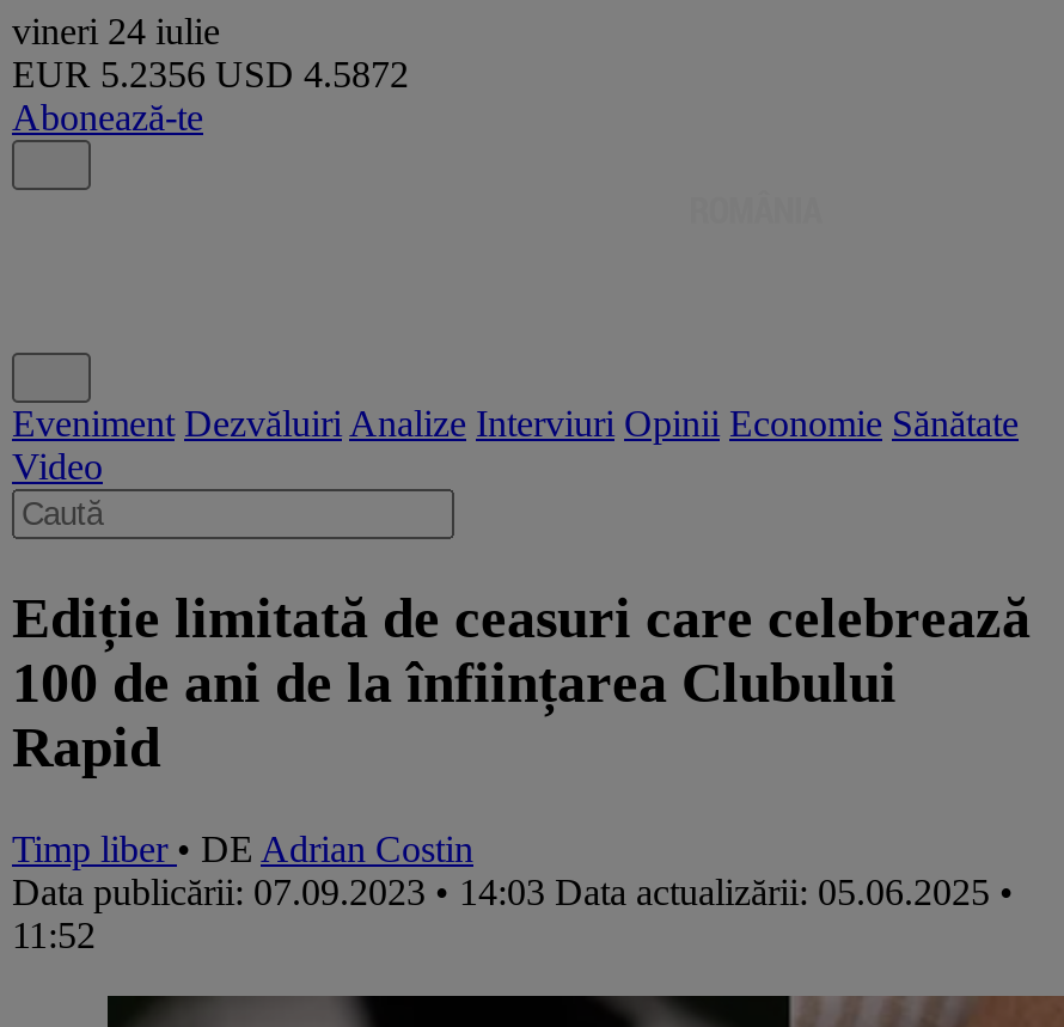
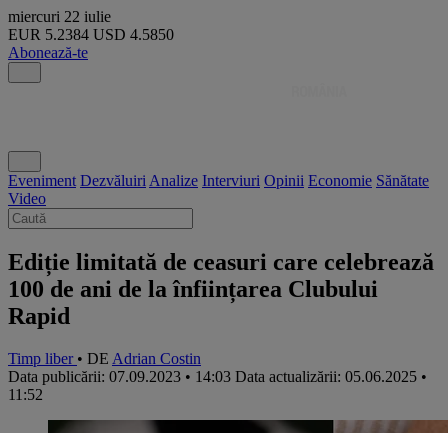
[12,11,220,51] vineri 24 iulie -> [8,8,111,25] miercuri 22 iulie
[12,54,409,94] EUR 5.2356 USD 4.5872 -> [8,26,174,43] EUR 5.2384 USD 4.5850

